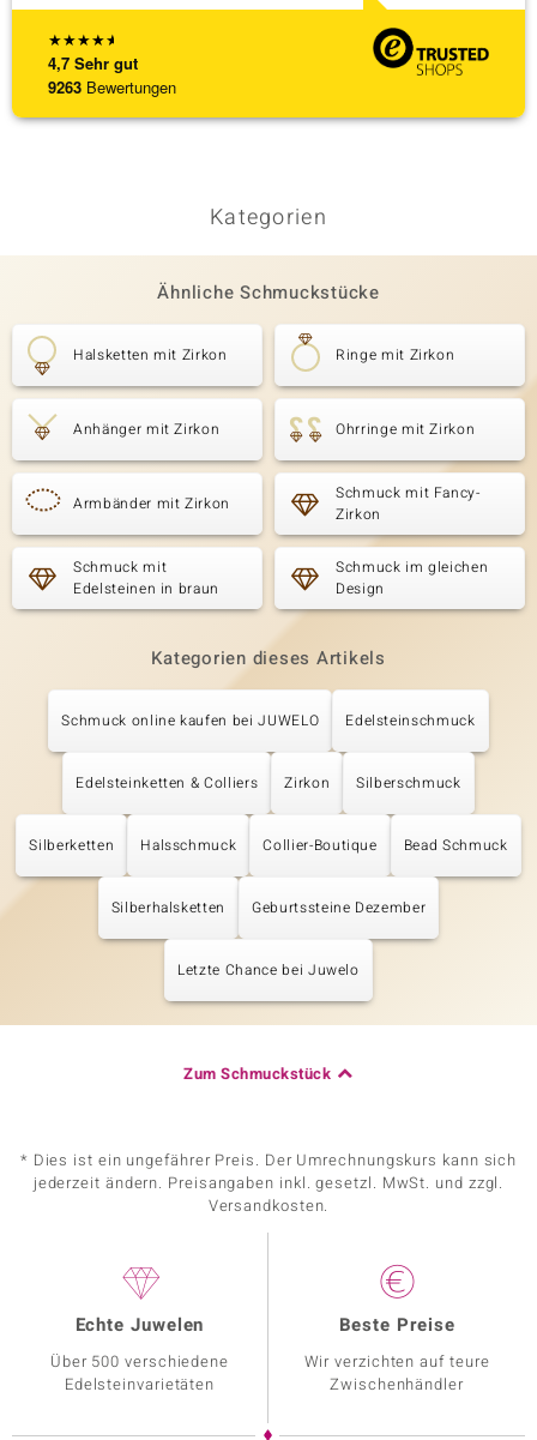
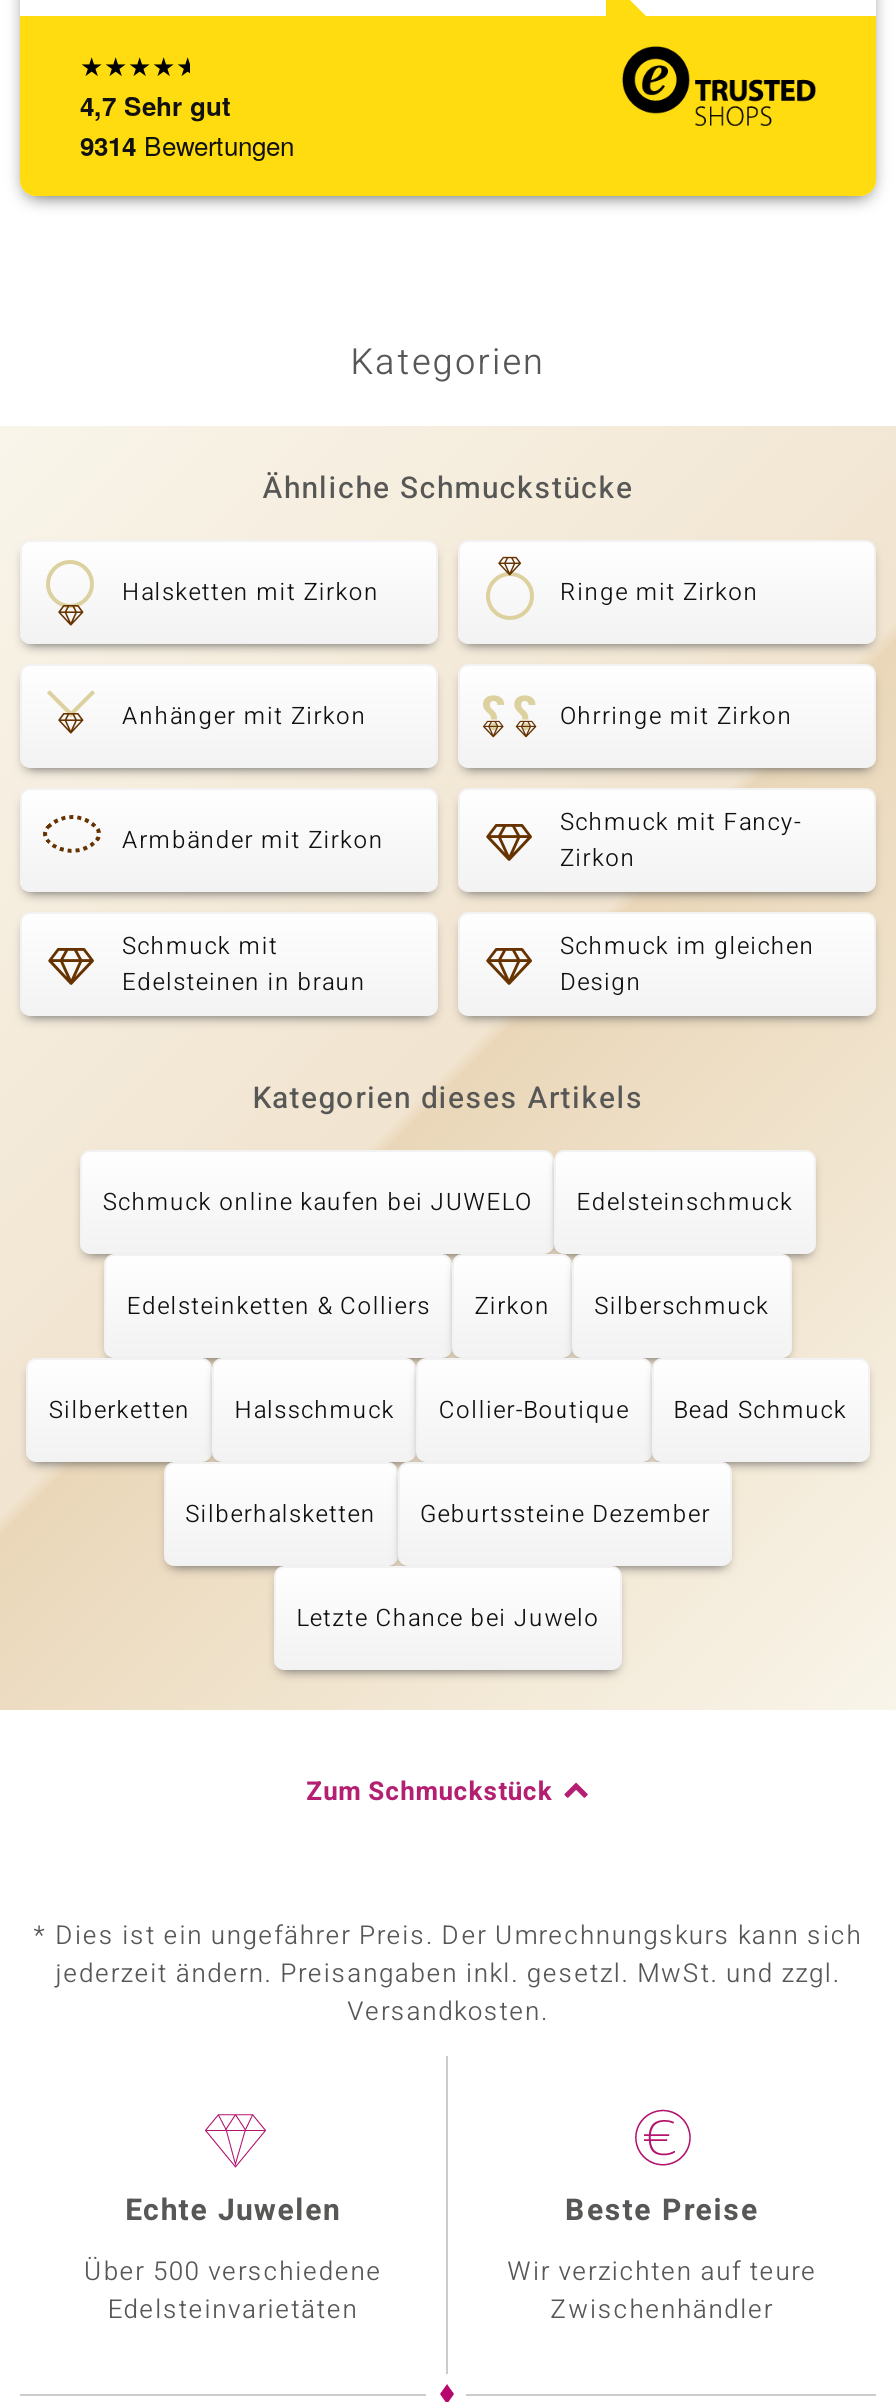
[48,76,176,98] 9263 Bewertungen -> [80,126,294,164] 9314 Bewertungen

